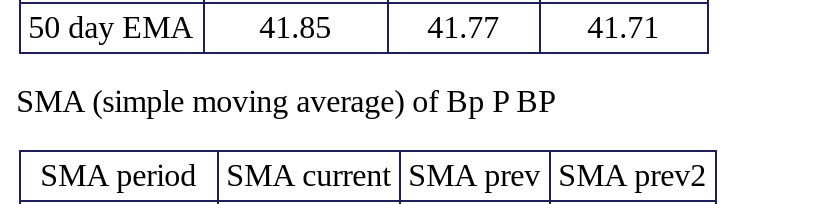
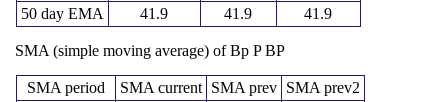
[259,11,331,45] 41.85 -> [140,5,168,22] 41.9
[427,11,499,45] 41.77 -> [224,5,252,22] 41.9
[587,11,659,45] 41.71 -> [304,5,332,22] 41.9

